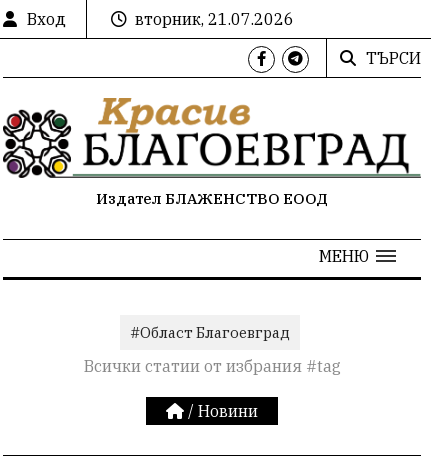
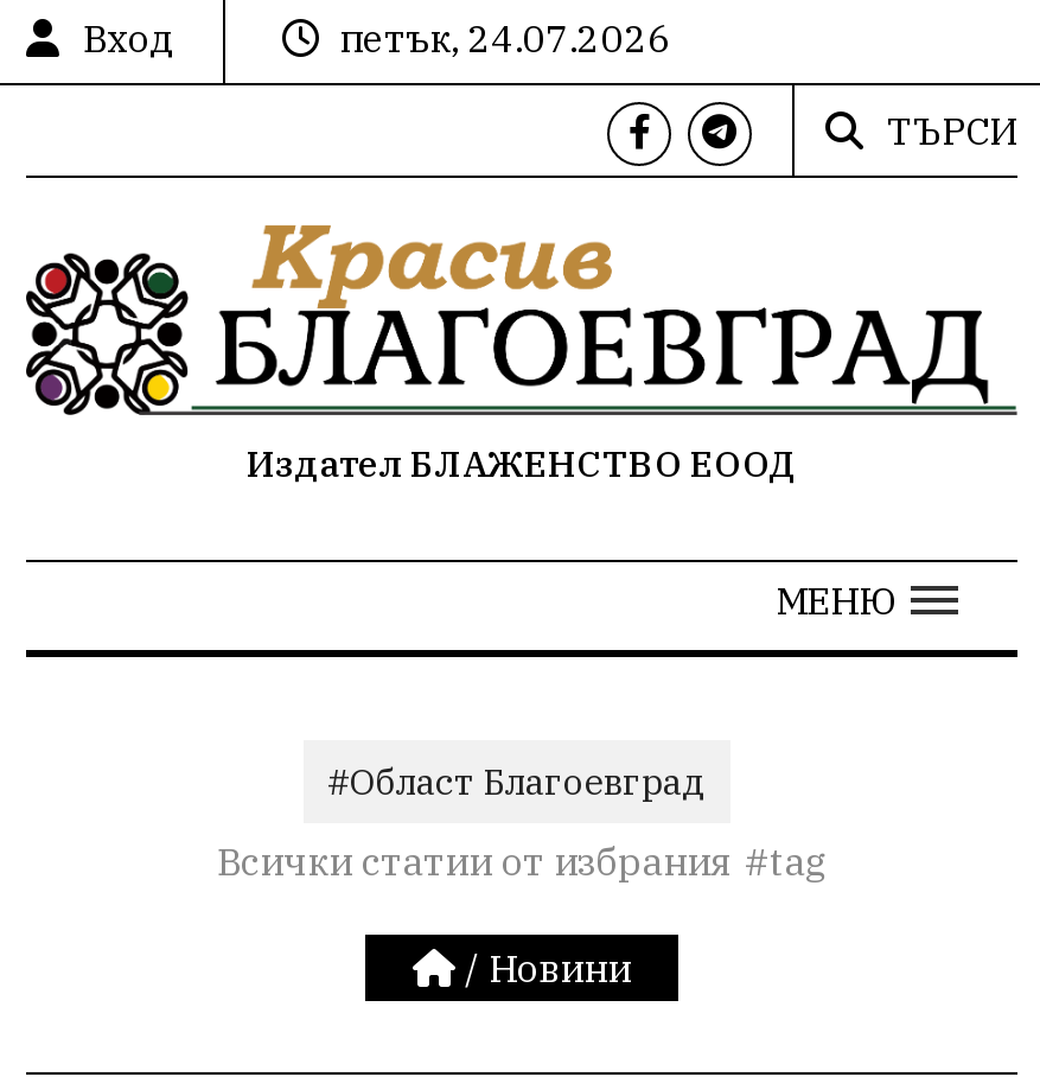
[135,9,294,29] вторник, 21.07.2026 -> [339,14,671,62] петък, 24.07.2026

